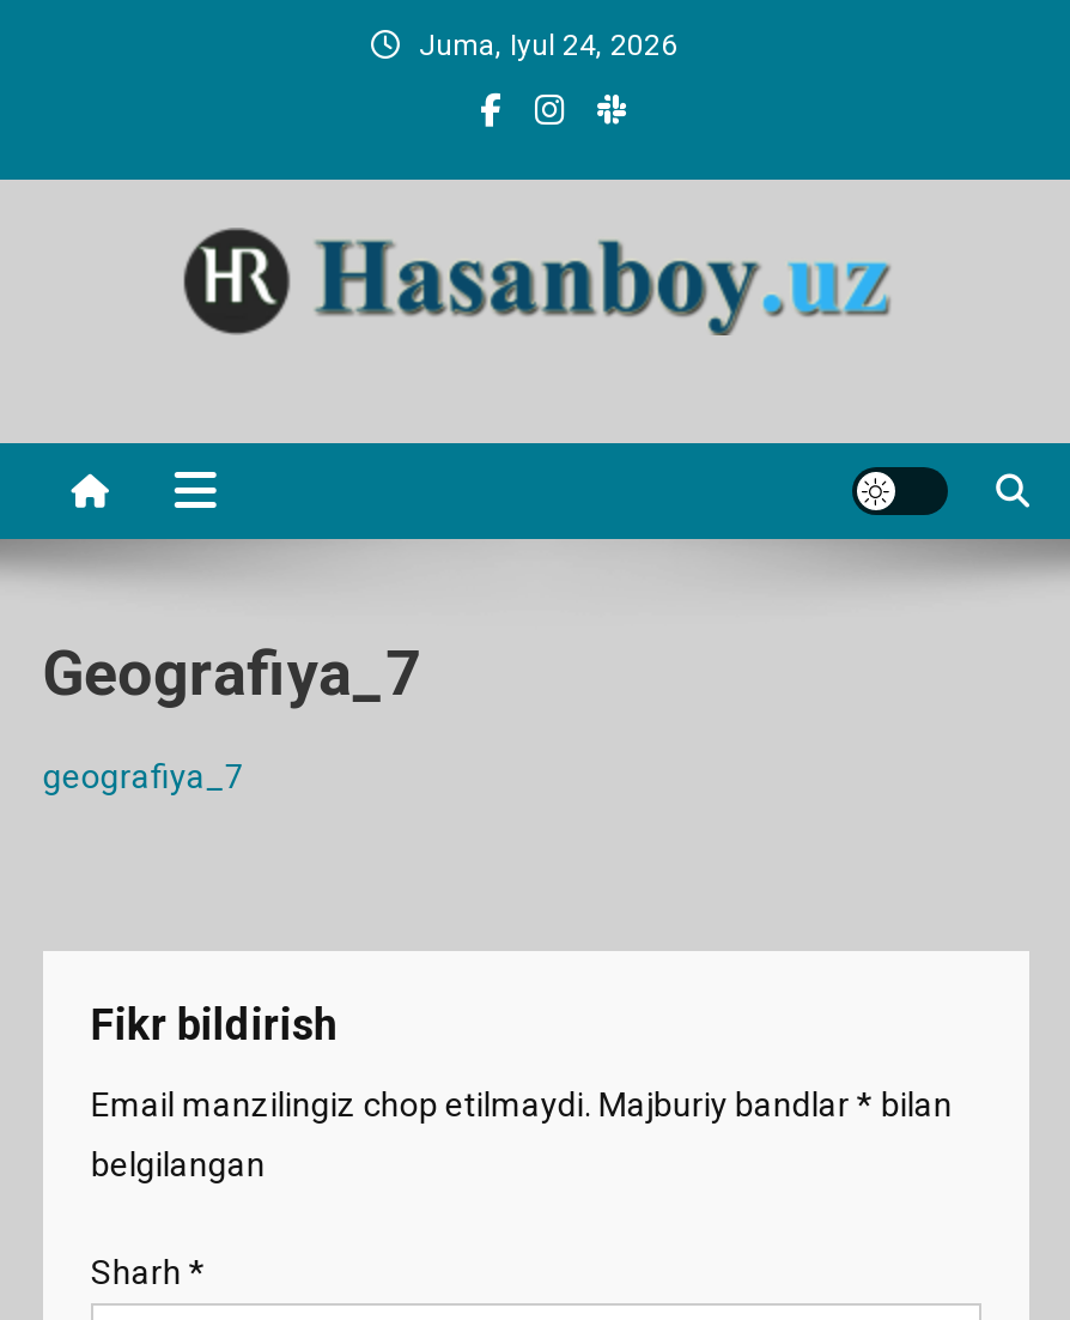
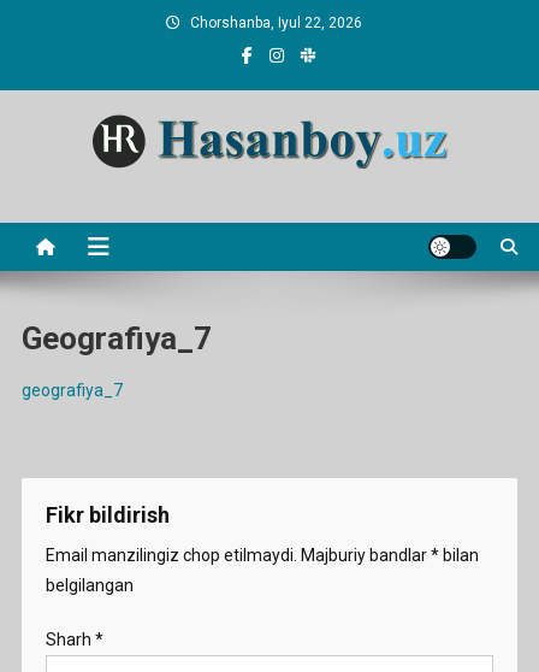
[419,29,677,62] Juma, Iyul 24, 2026 -> [189,14,362,31] Chorshanba, Iyul 22, 2026

